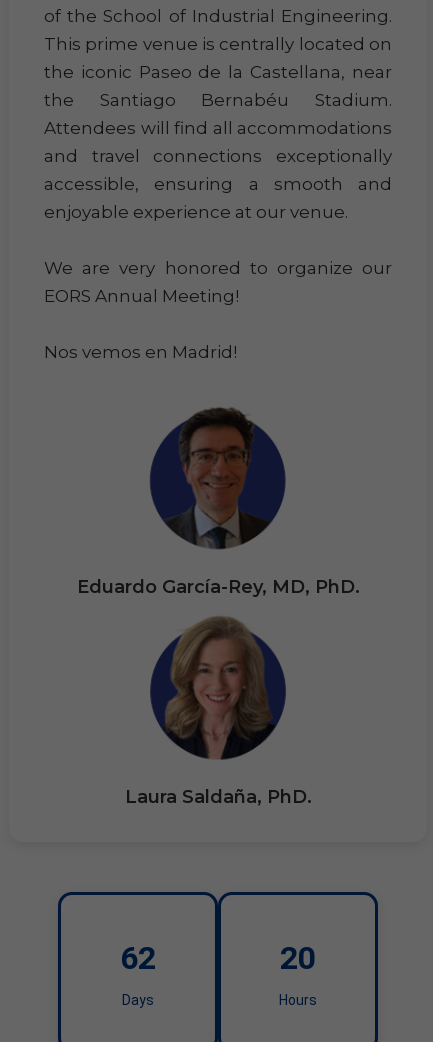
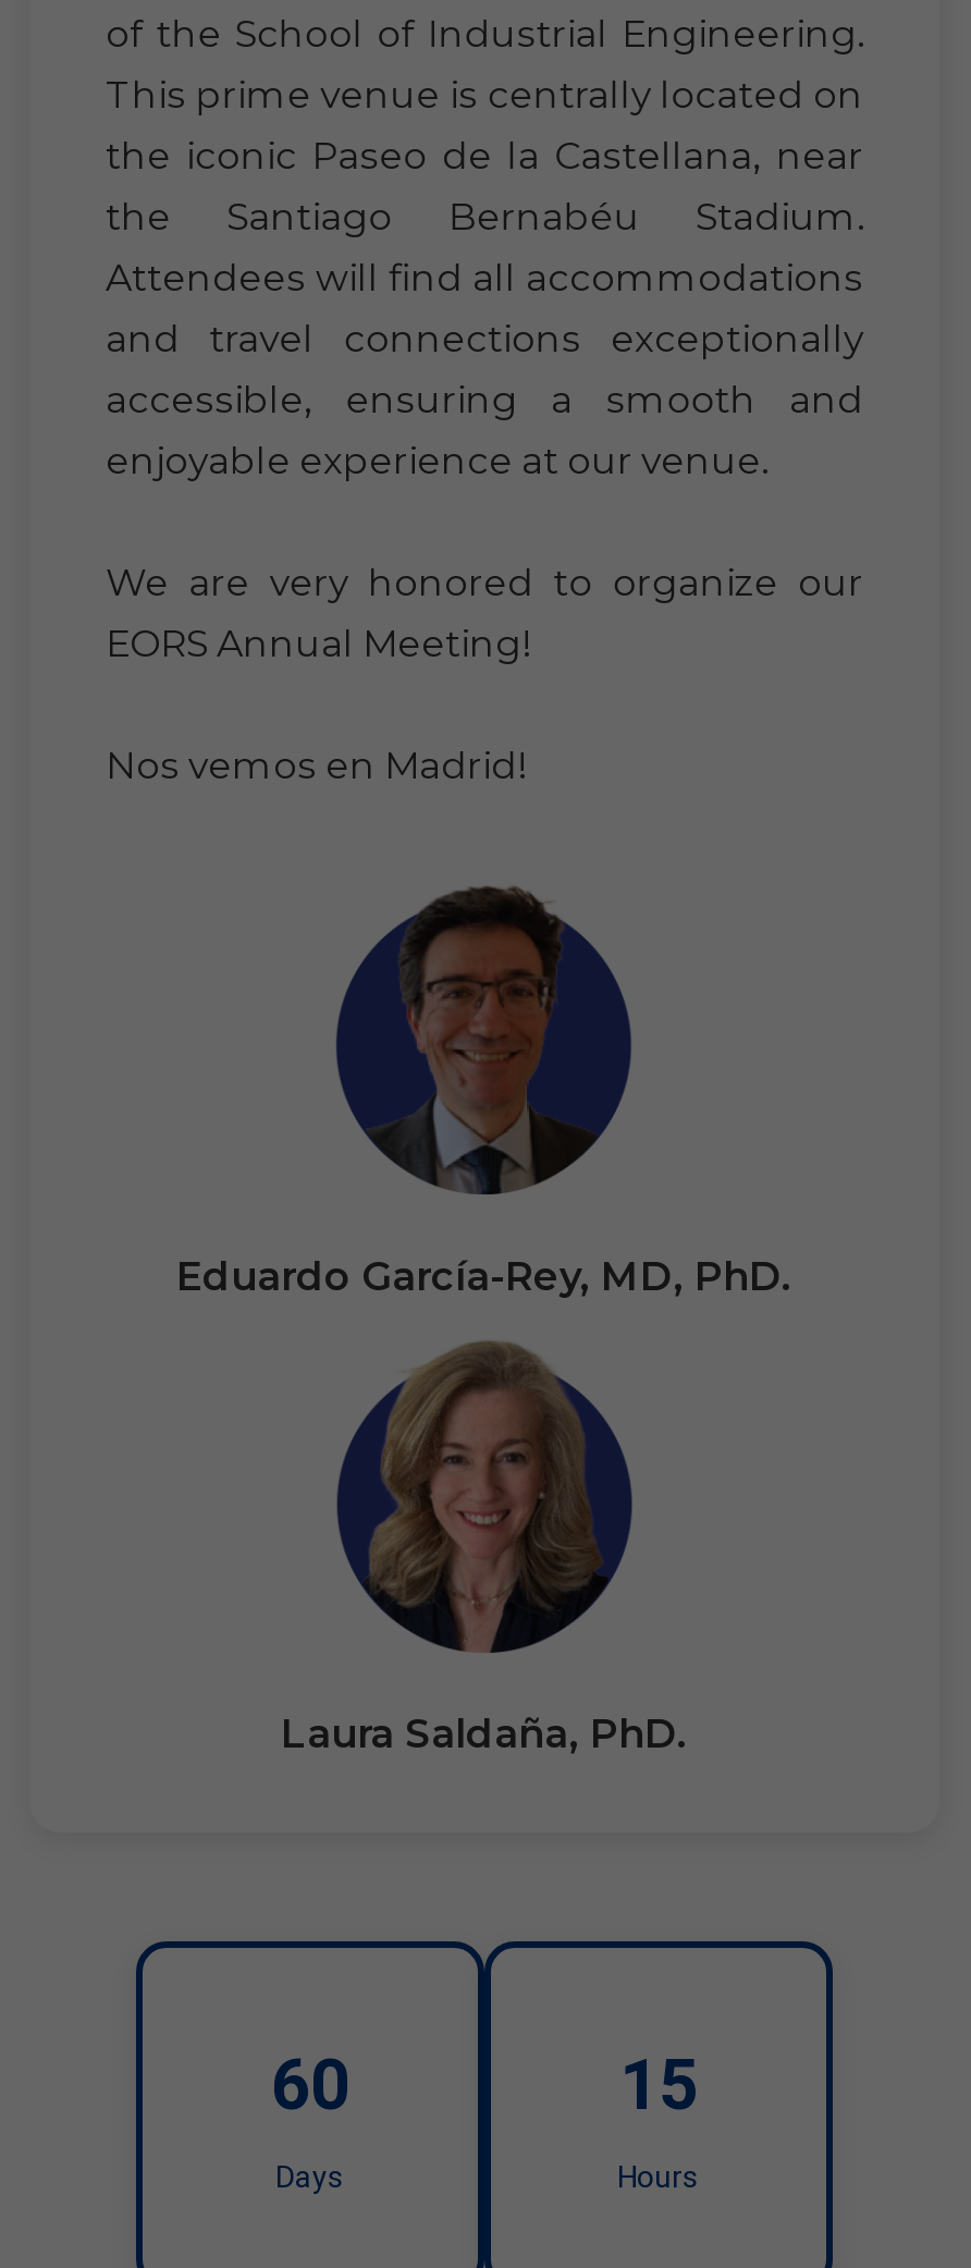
[120,939,156,977] 62 -> [271,2045,349,2127] 60
[280,939,316,977] 20 -> [619,2045,698,2127] 15

